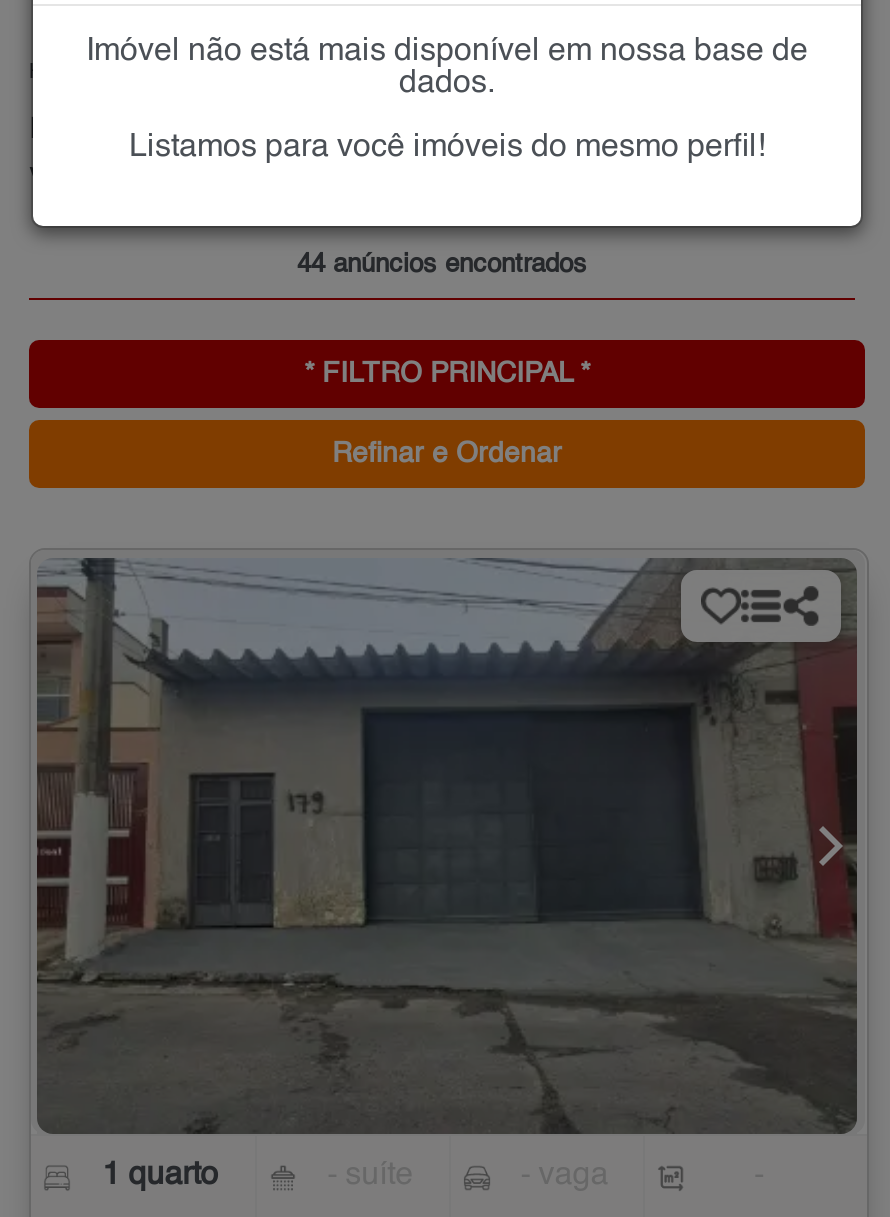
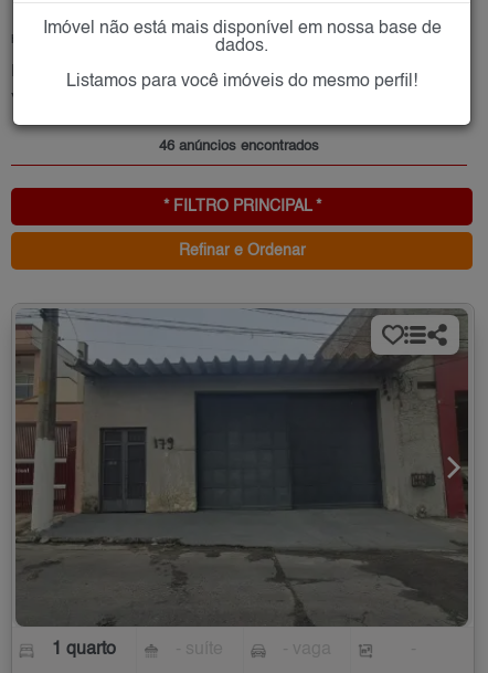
[297,251,587,277] 44 anúncios encontrados -> [159,139,319,153] 46 anúncios encontrados

